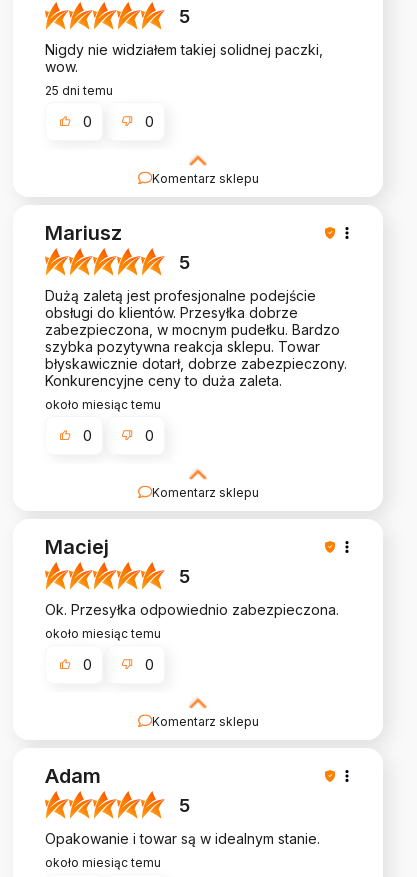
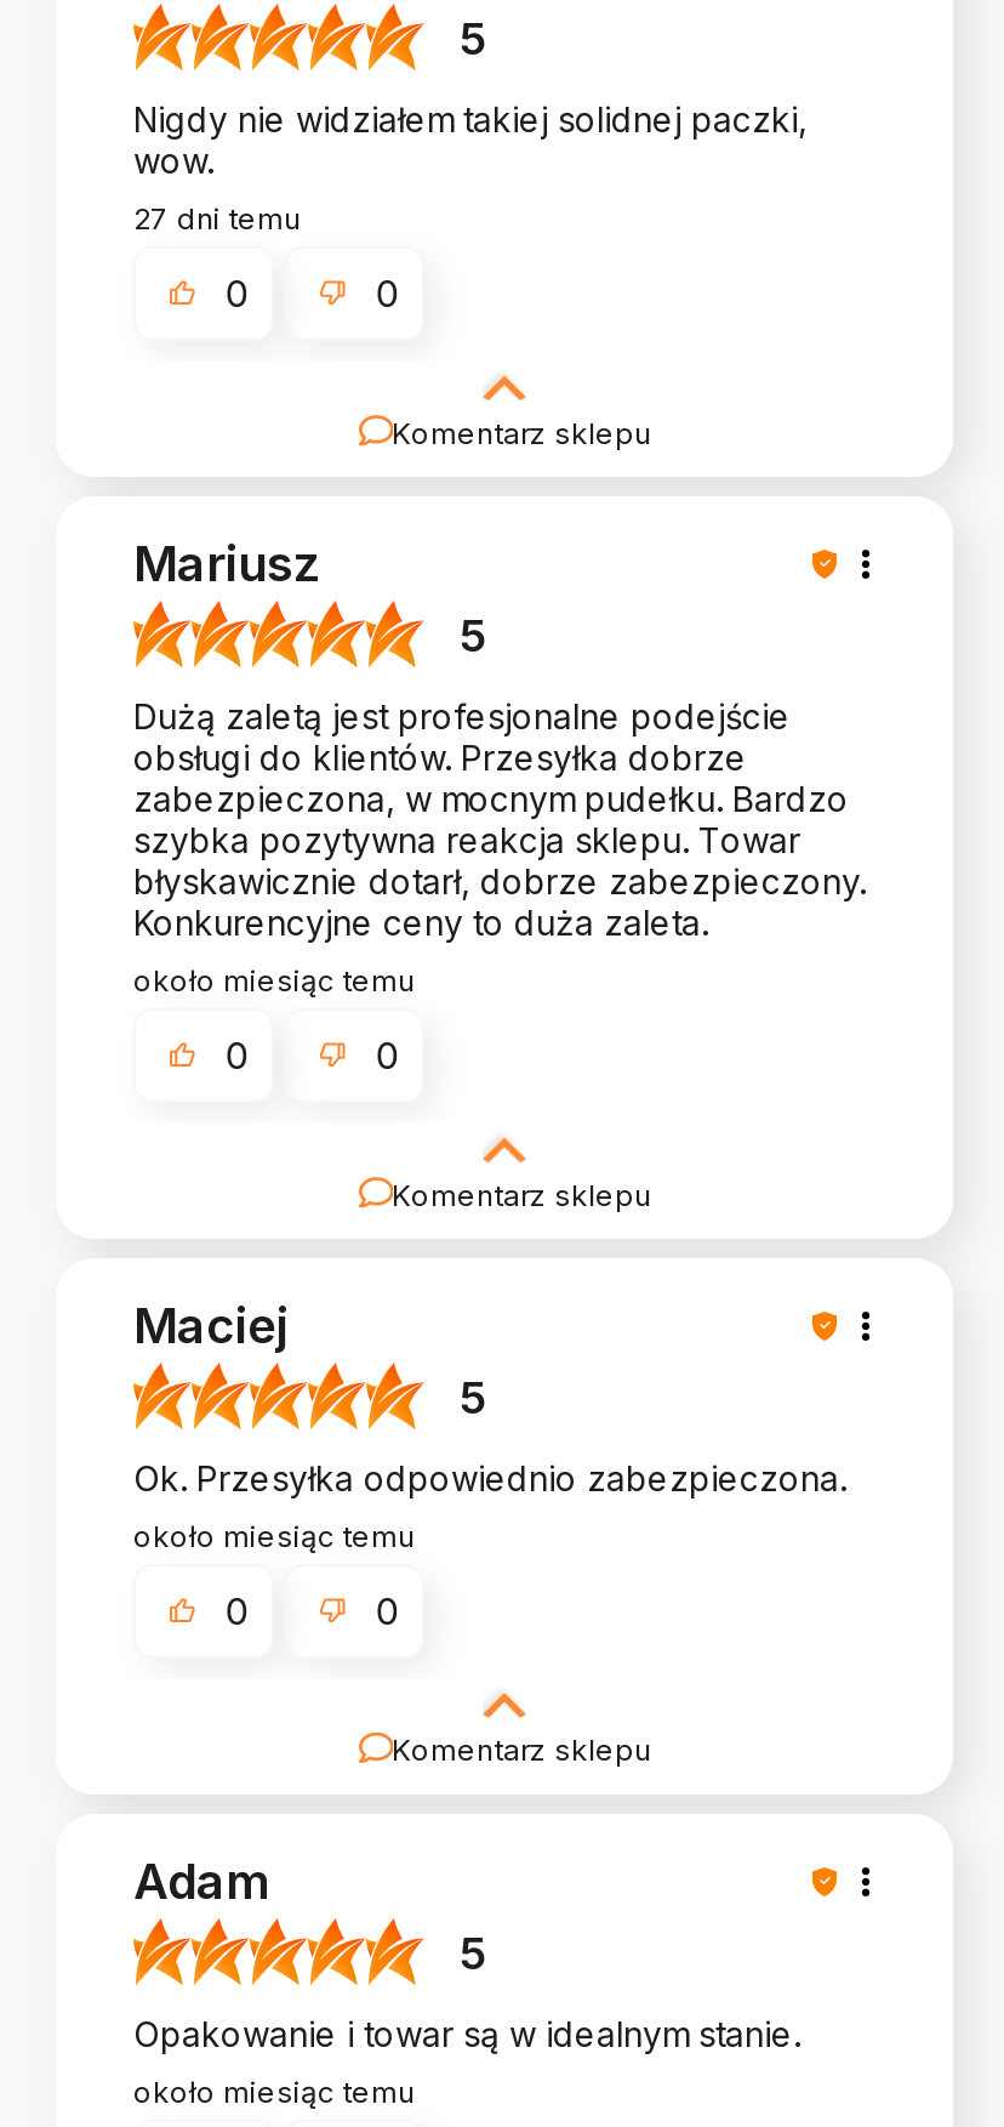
[45,83,113,98] 25 dni temu -> [133,200,301,237] 27 dni temu

